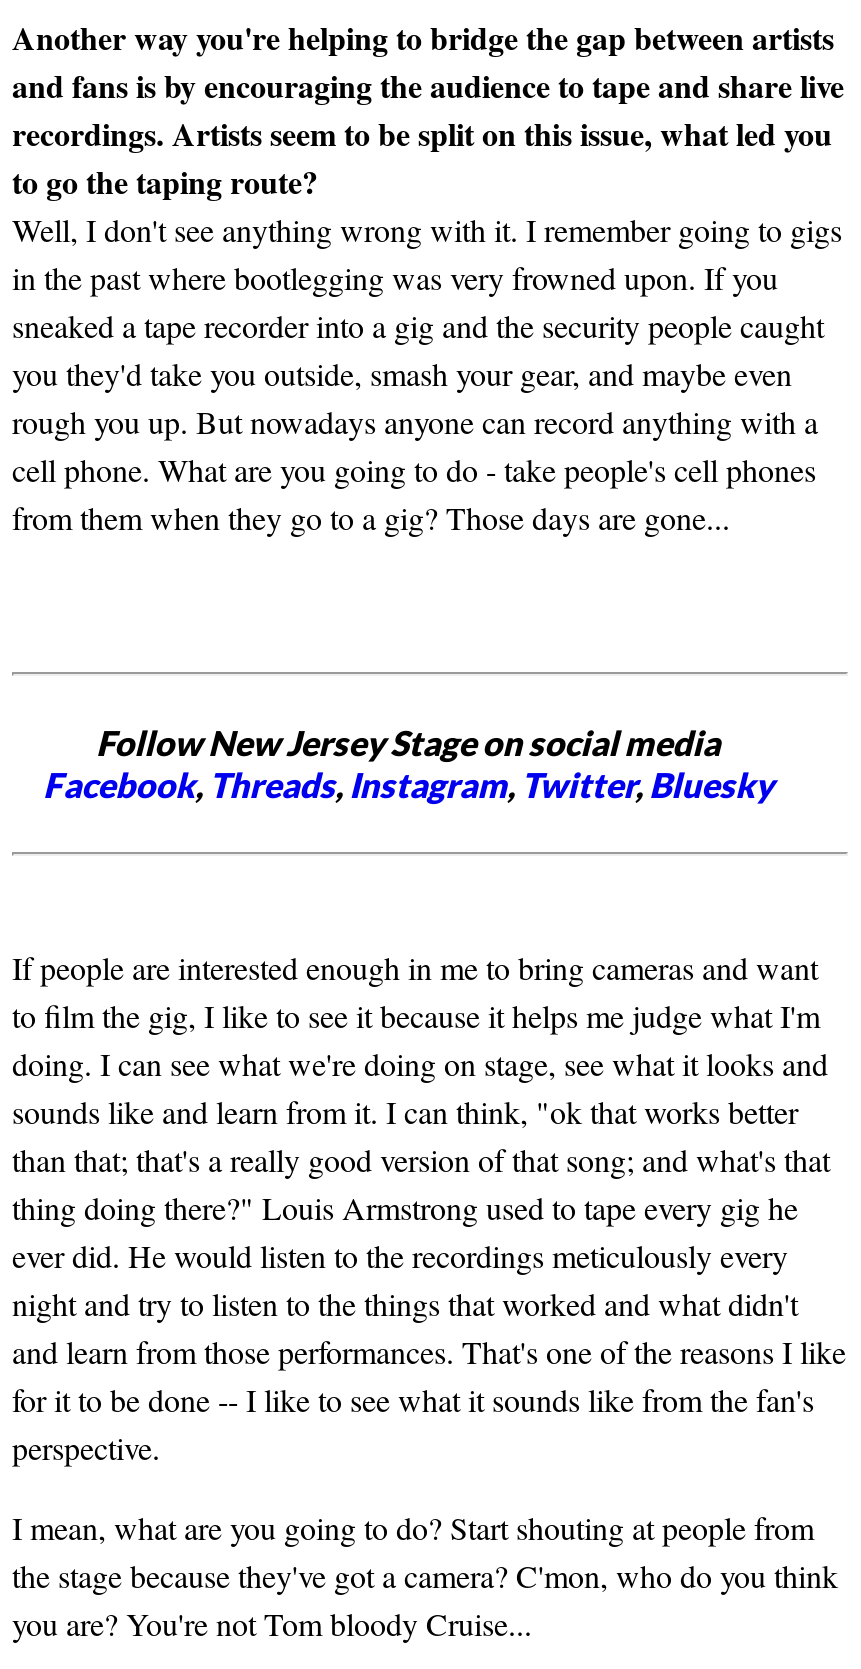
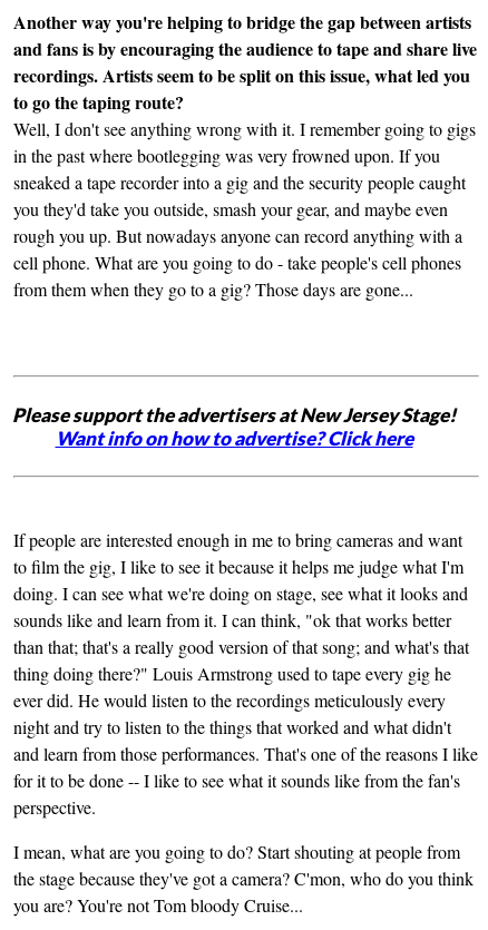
[43,722,773,806] Follow New Jersey Stage on social media | Facebook, Threads, Instagram, Twitter, Bluesky -> [12,403,456,450] Please support the advertisers at New Jersey Stage! | Want info on how to advertise? Click here

